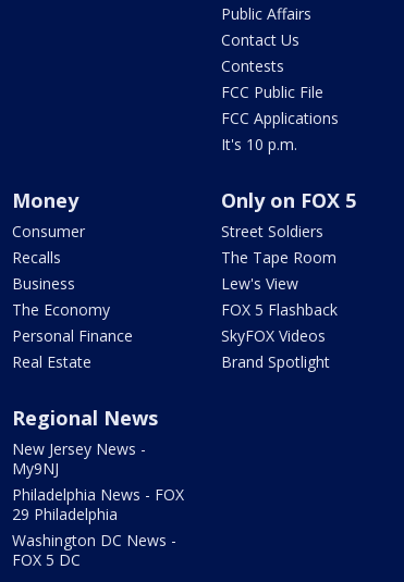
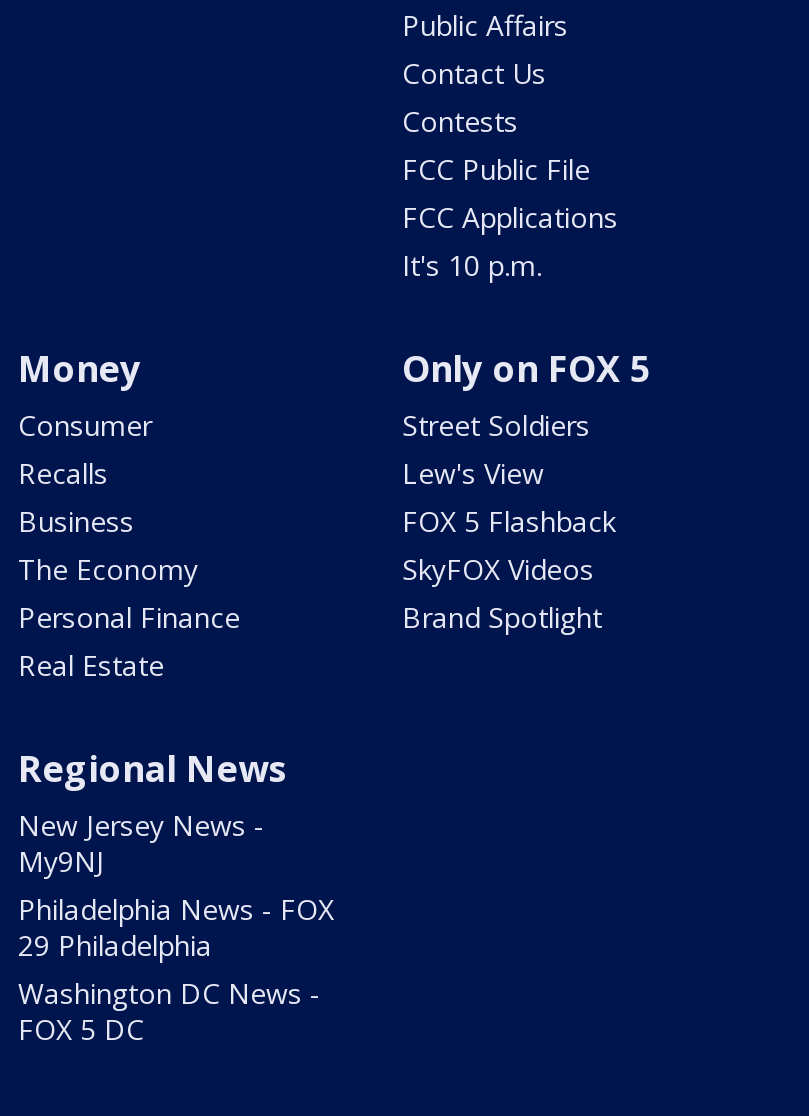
[221,247,336,268] The Tape Room -> none
moved [221,274,338,373] -> [402,455,616,637]: Lew's View | FOX 5 Flashback | SkyFOX Videos | Brand Spotlight

